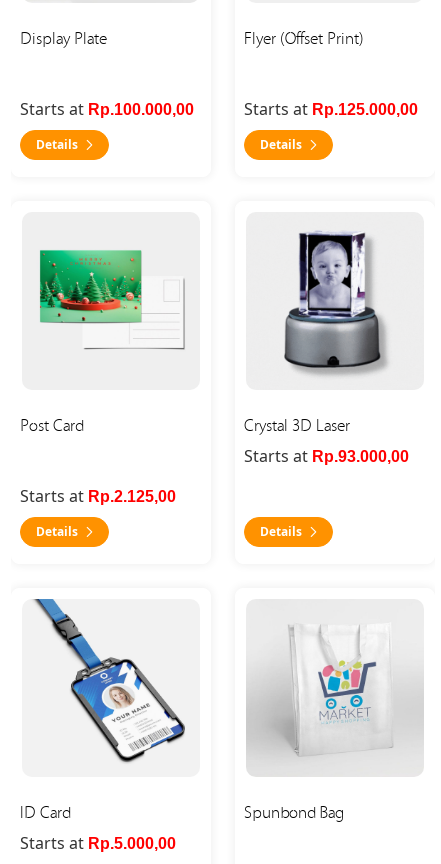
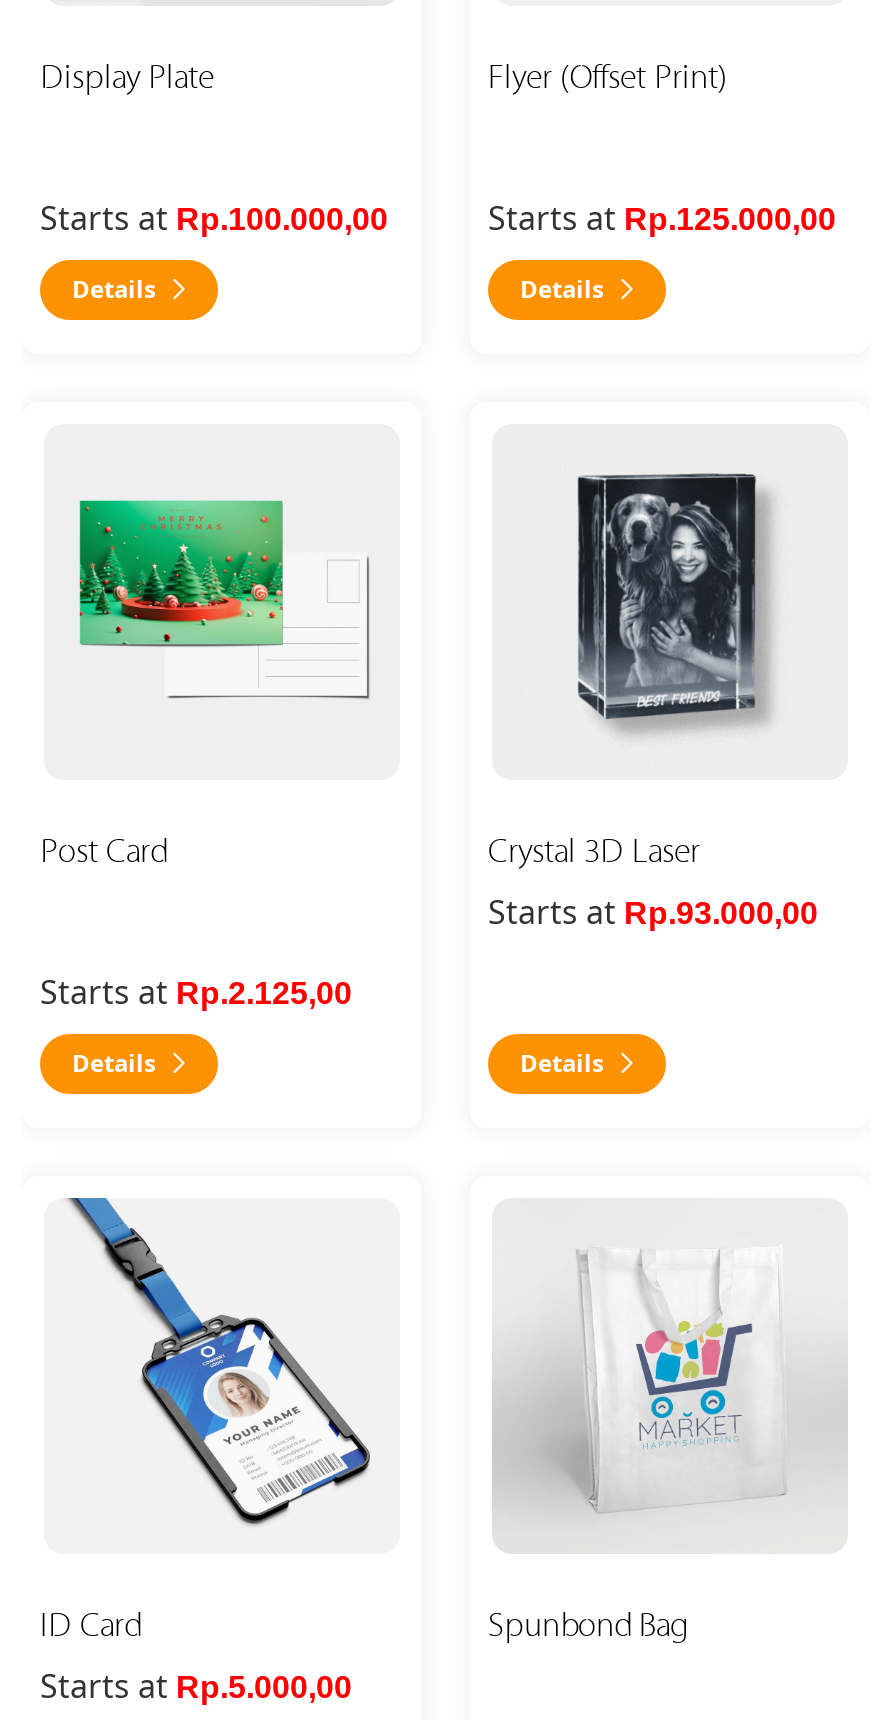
[283,231,385,375] [image] -> [570,464,772,748] [image]

